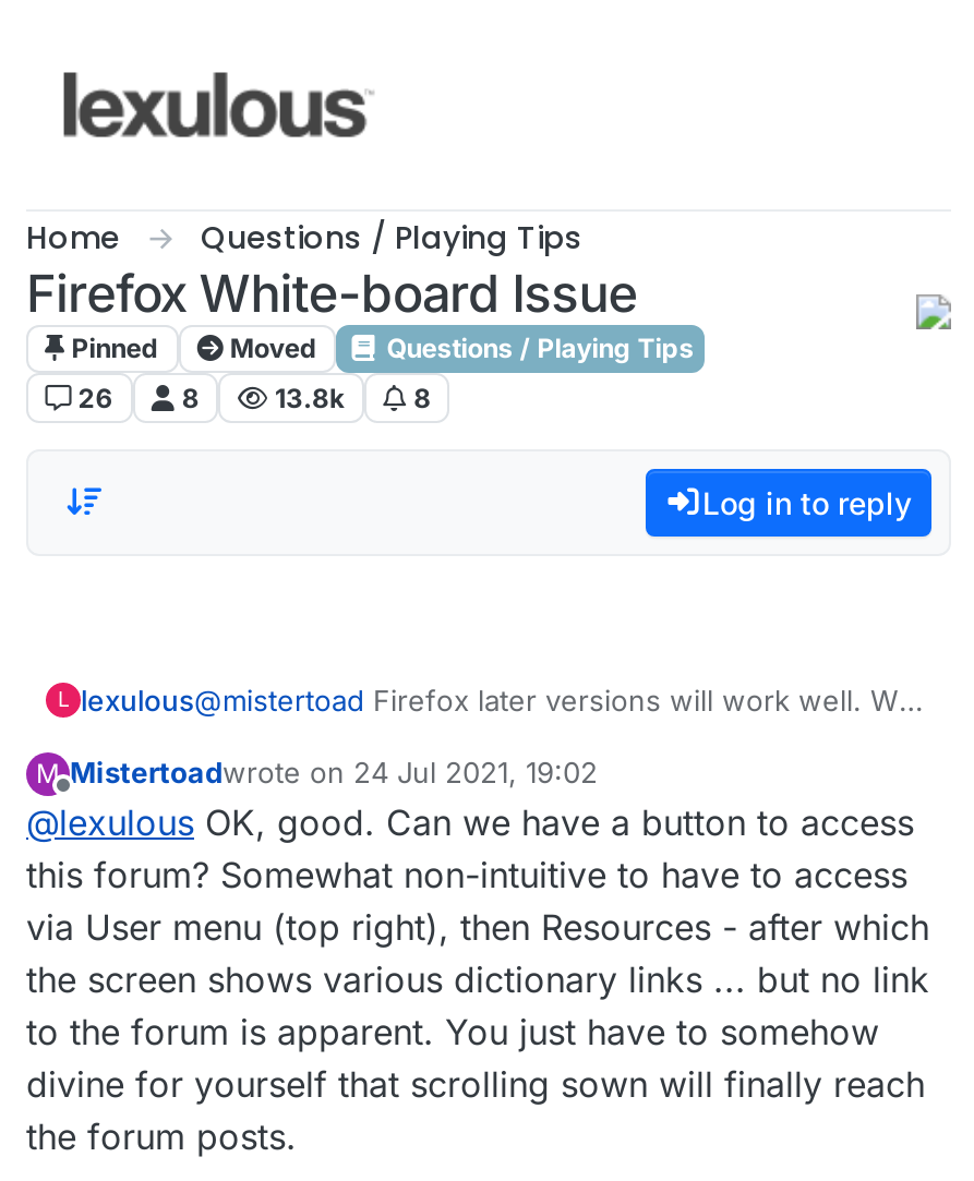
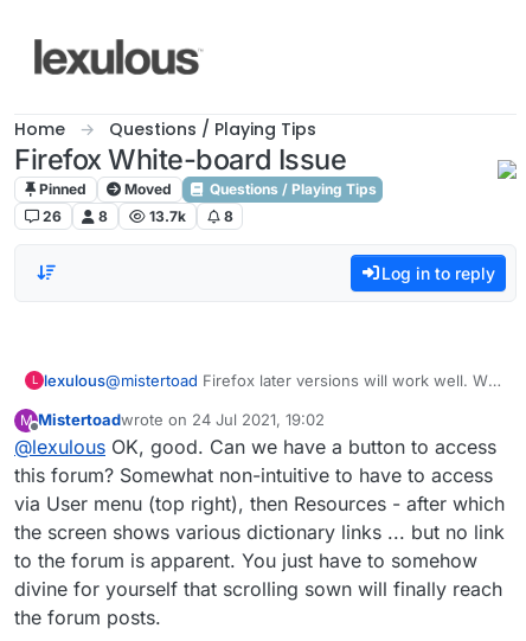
[275,381,345,414] 13.8k -> [149,207,186,225] 13.7k

